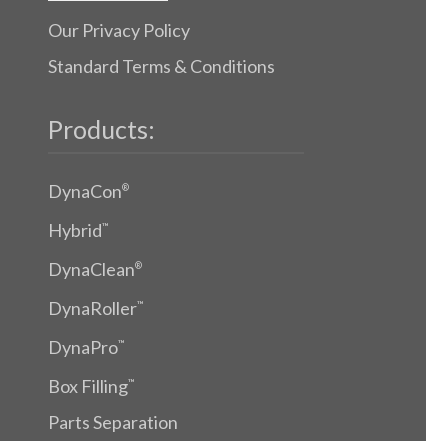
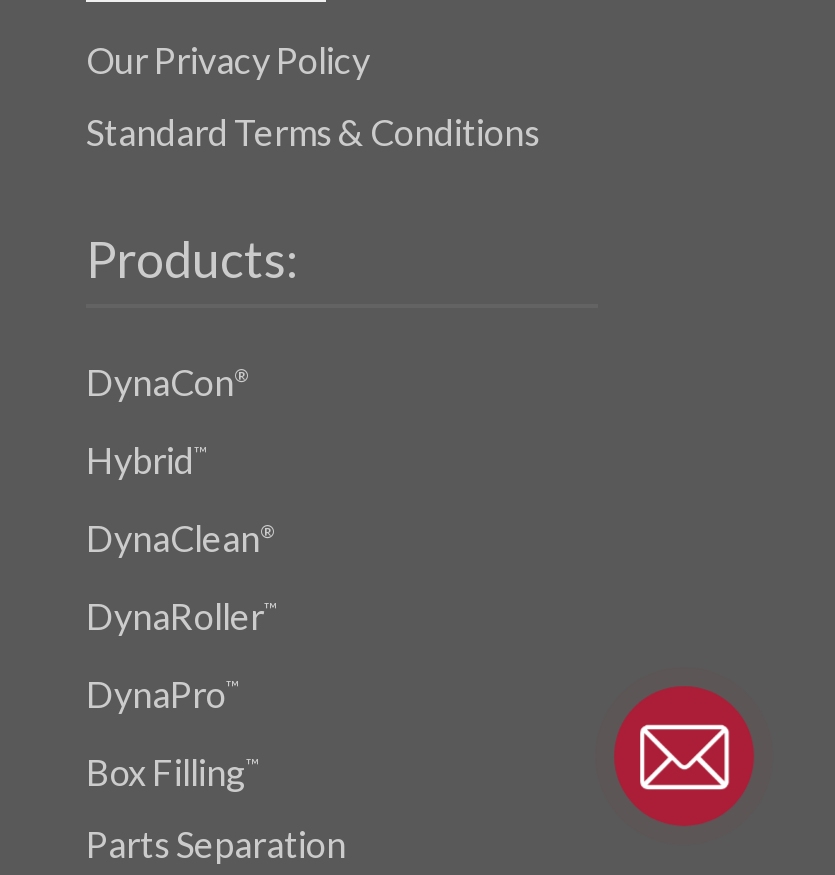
none -> [612,684,756,828] [image]

